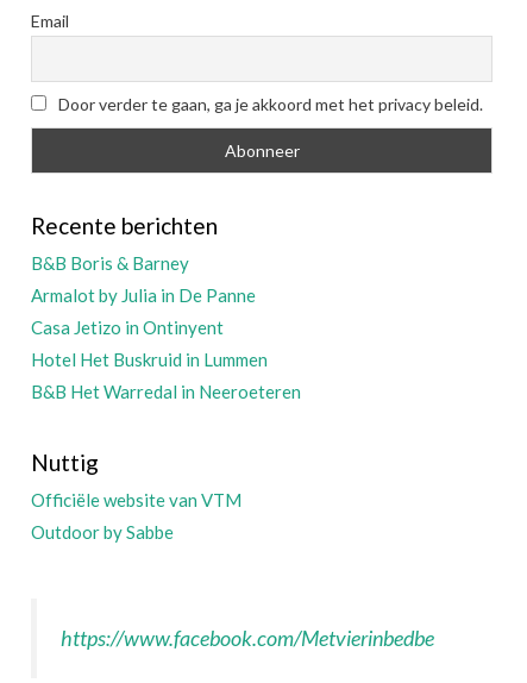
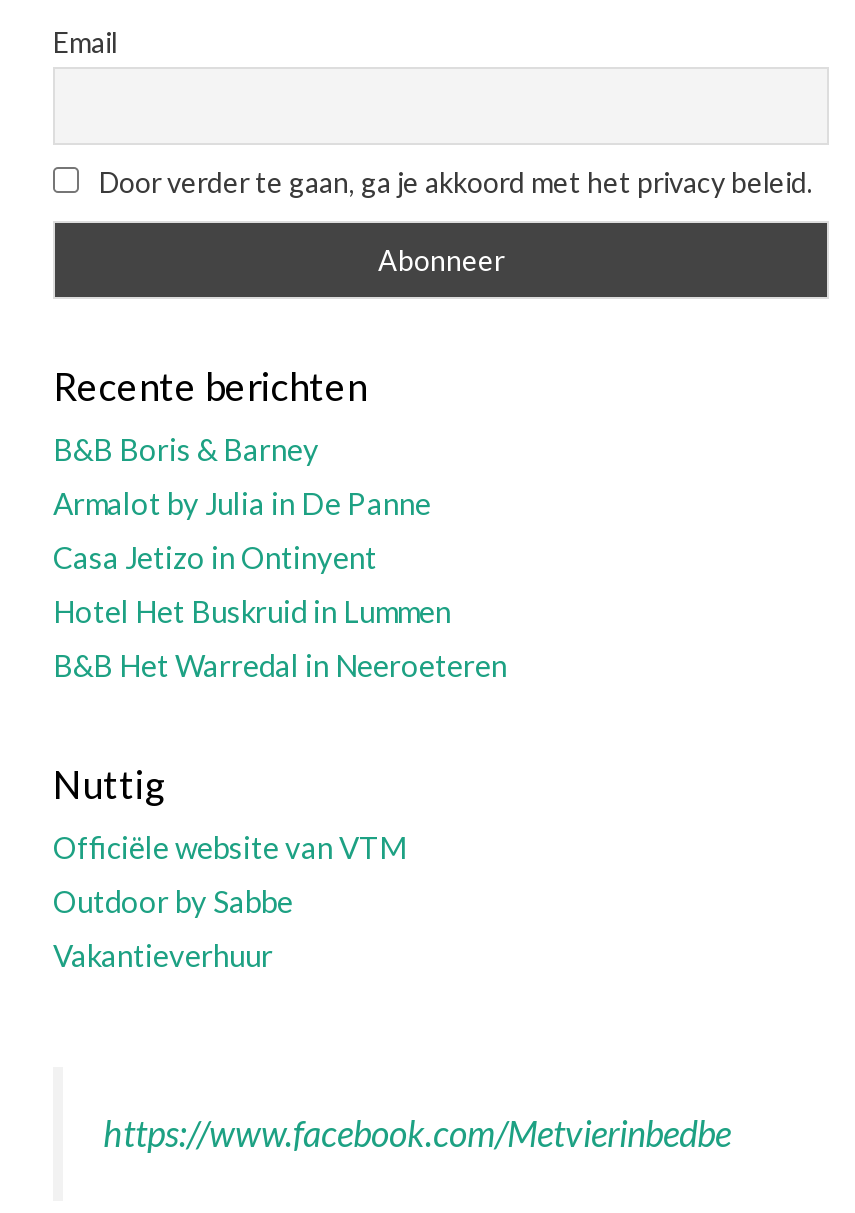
none -> [53,936,273,972] Vakantieverhuur

